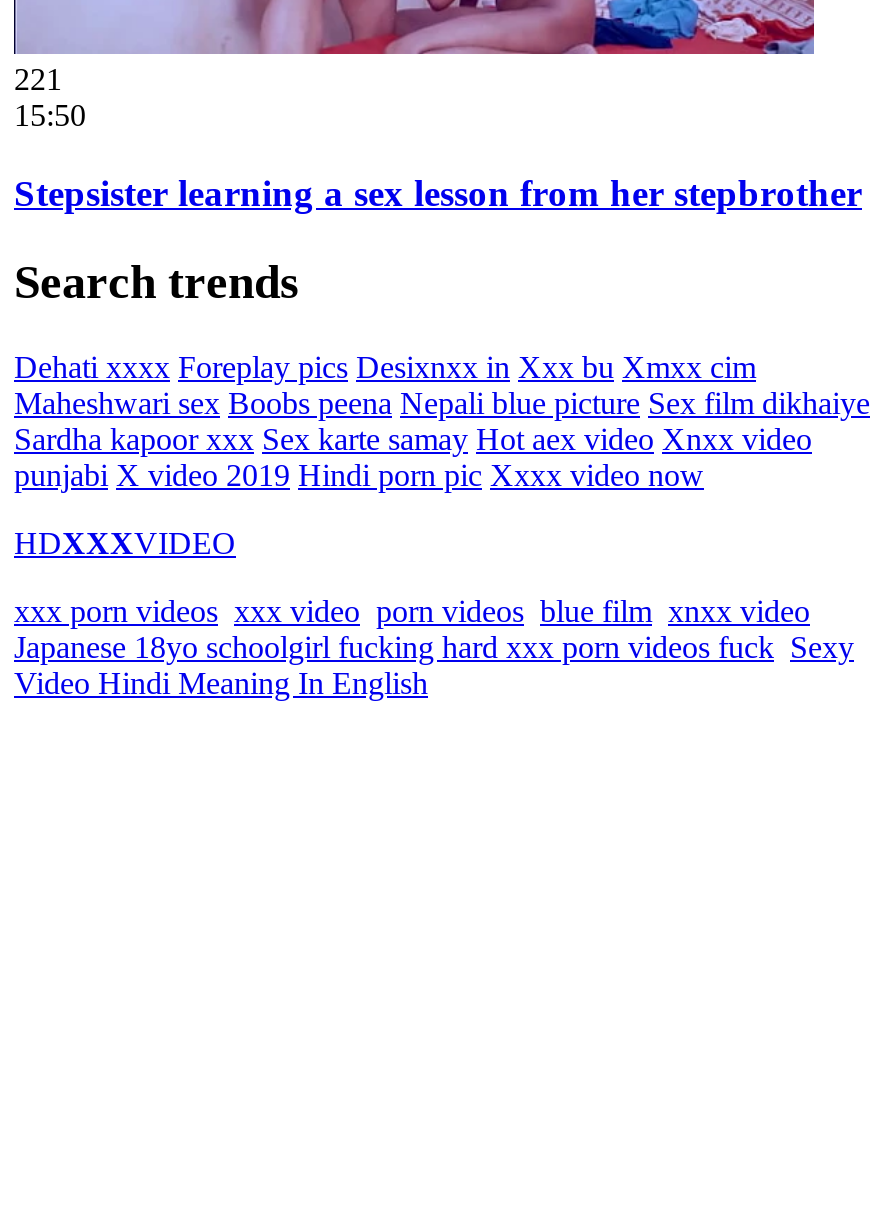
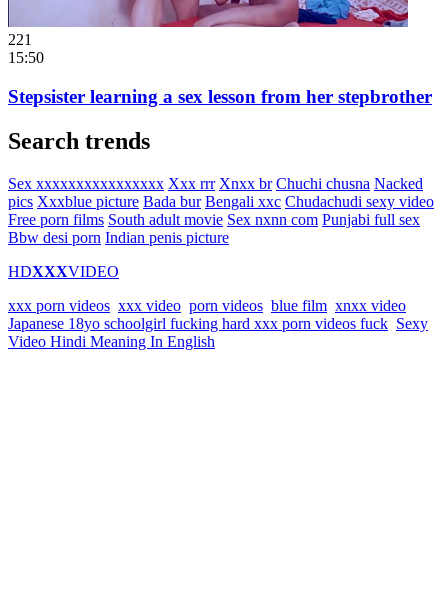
[14,350,870,492] Dehati xxxx Foreplay pics Desixnxx in Xxx bu Xmxx cim | Maheshwari sex Boobs peena Nepali blue picture Sex film dikhaiye | Sardha kapoor xxx Sex karte samay Hot aex video Xnxx video | punjabi X video 2019 Hindi porn pic Xxxx video now -> [8,175,434,246] Sex xxxxxxxxxxxxxxxx Xxx rrr Xnxx br Chuchi chusna Nacked | pics Xxxblue picture Bada bur Bengali xxc Chudachudi sexy video | Free porn films South adult movie Sex nxnn com Punjabi full sex | Bbw desi porn Indian penis picture

